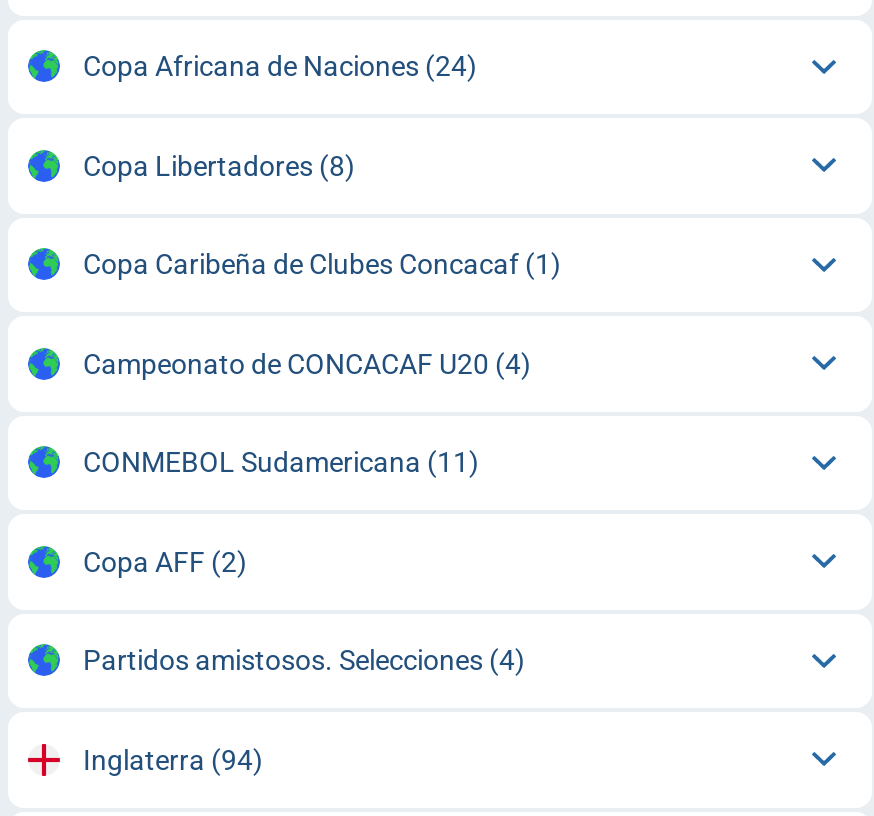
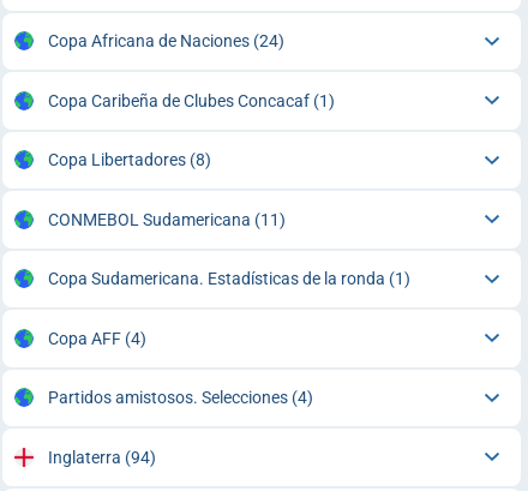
moved [83,150,355,182] -> [47,150,211,170]: Copa Libertadores (8)
moved [83,248,561,280] -> [47,91,334,110]: Copa Caribeña de Clubes Concacaf (1)
[83,348,531,380] Campeonato de CONCACAF U20 (4) -> none
moved [83,446,479,478] -> [47,210,285,229]: CONMEBOL Sudamericana (11)
[83,546,247,578] Copa AFF (2) -> [47,269,410,348] Copa Sudamericana. Estadísticas de la ronda (1) | Copa AFF (4)

